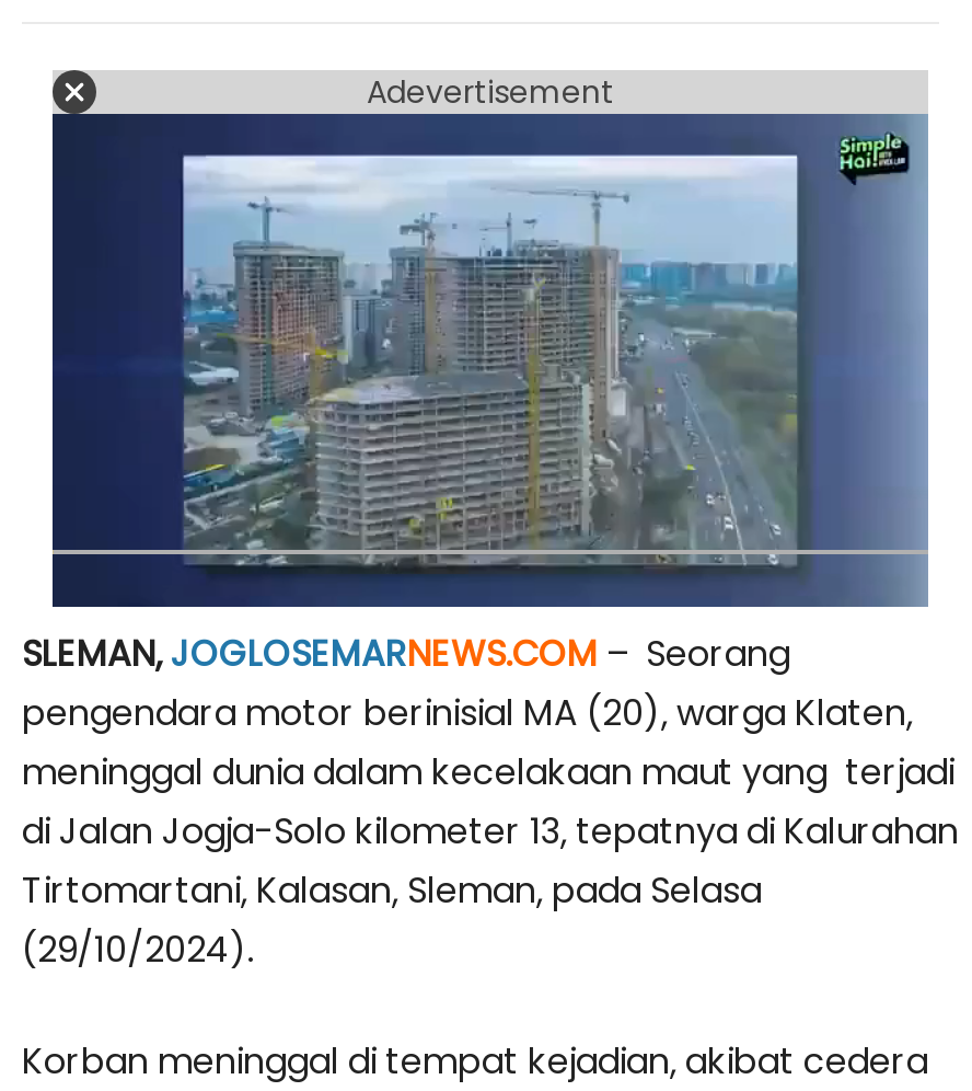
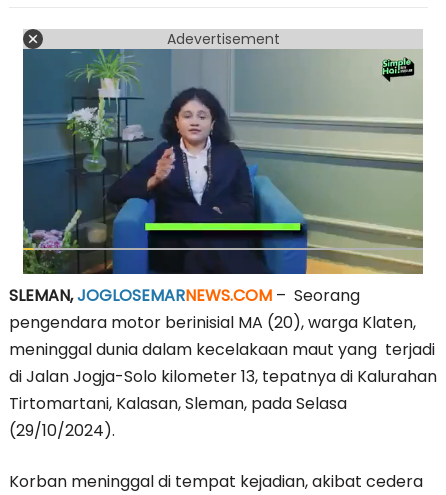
[50,114,930,609] [image] -> [22,49,424,275] [image]

